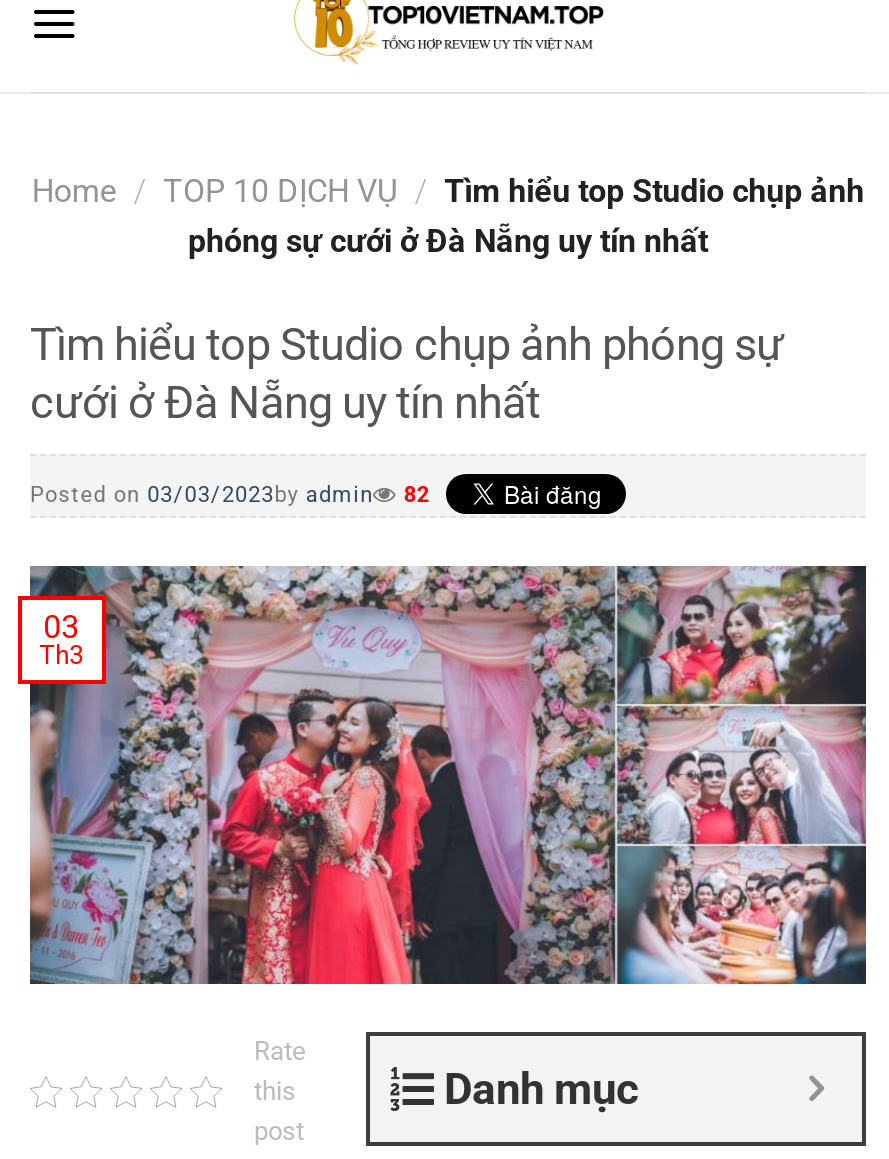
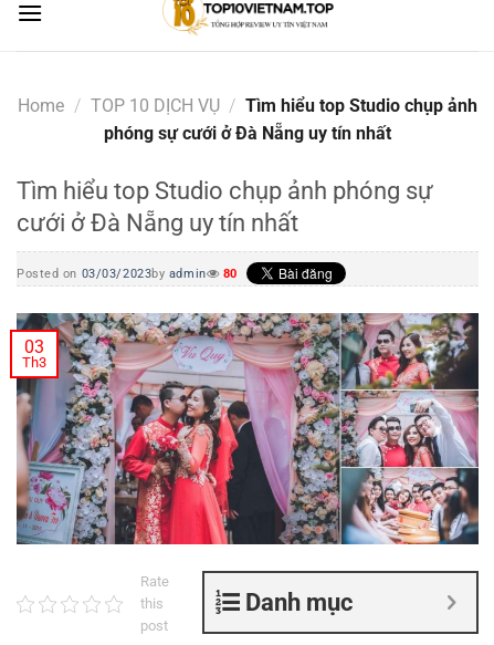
[30,482,430,508] Posted on 03/03/2023by admin 82 -> [17,267,238,281] Posted on 03/03/2023by admin 80

